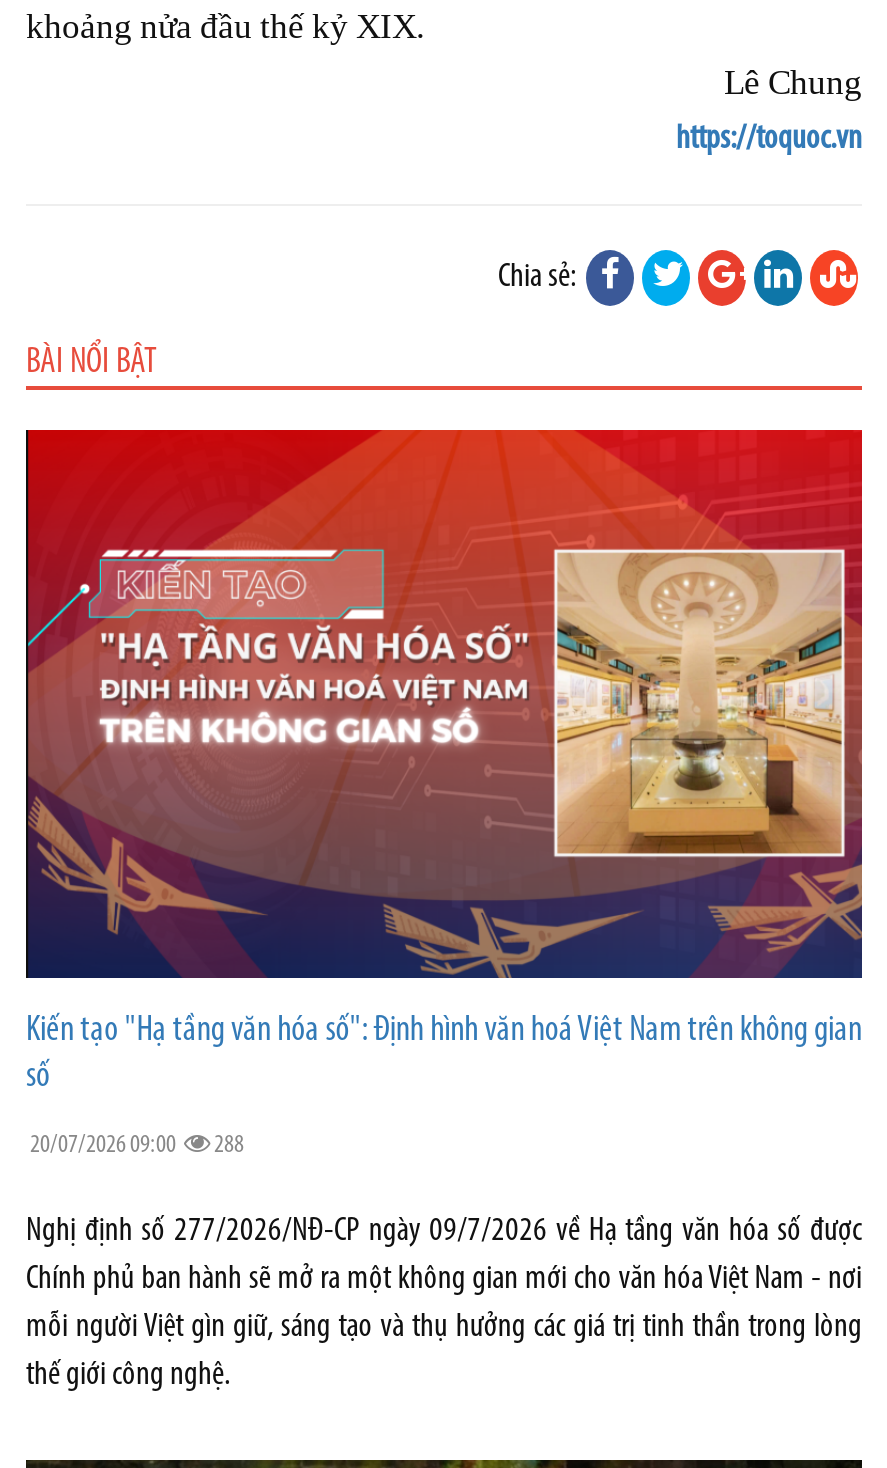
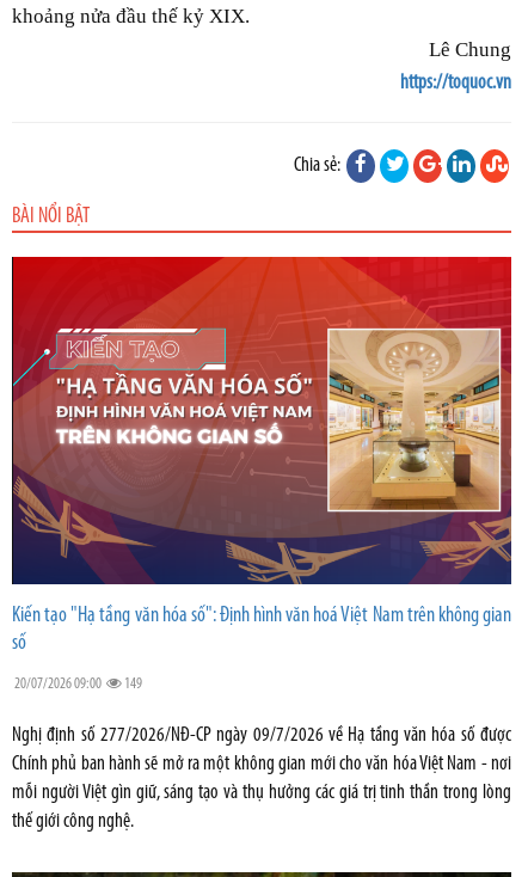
[30,1133,244,1159] 20/07/2026 09:00 288 -> [14,677,142,692] 20/07/2026 09:00 149

